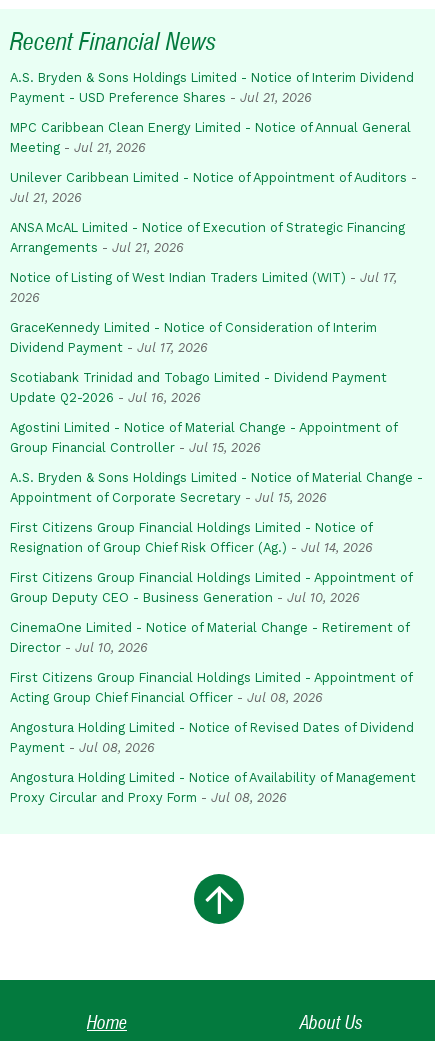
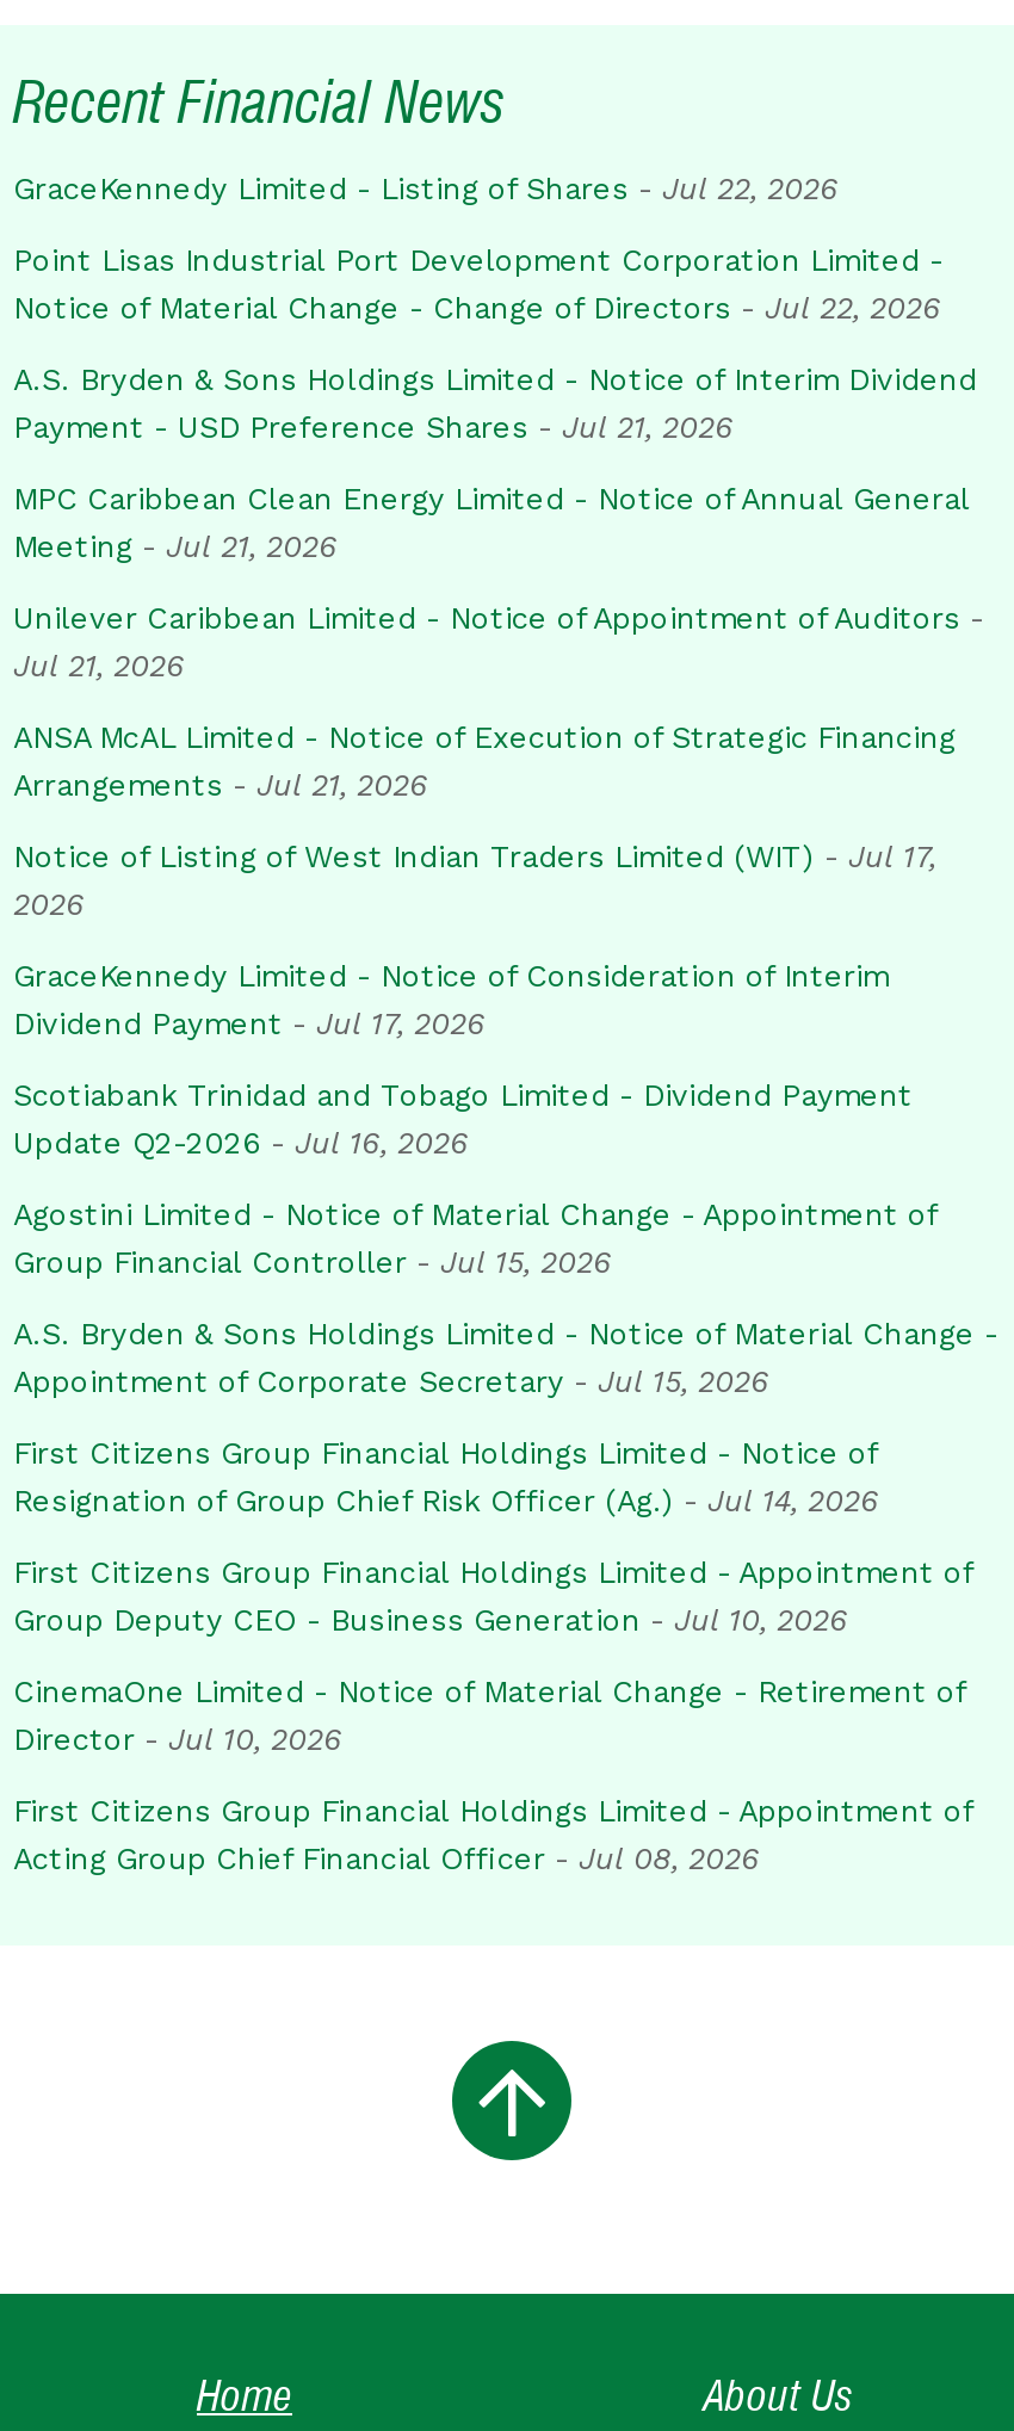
none -> [13,170,944,325] GraceKennedy Limited - Listing of Shares - Jul 22, 2026 | Point Lisas Industrial Port Development Corporation Limited - | Notice of Material Change - Change of Directors - Jul 22, 2026
moved [10,70,423,705] -> [13,361,998,1876]: A.S. Bryden & Sons Holdings Limited - Notice of Interim Dividend | Payment - USD Preference Shares - Jul 21, 2026 | MPC Caribbean Clean Energy Limited - Notice of Annual General | ... | First Citizens Group Financial Holdings Limited - Appointment of | Acting Group Chief Financial Officer - Jul 08, 2026
[10,720,416,805] Angostura Holding Limited - Notice of Revised Dates of Dividend | Payment - Jul 08, 2026 | Angostura Holding Limited - Notice of Availability of Management | Proxy Circular and Proxy Form - Jul 08, 2026 -> none

